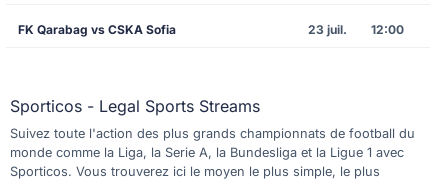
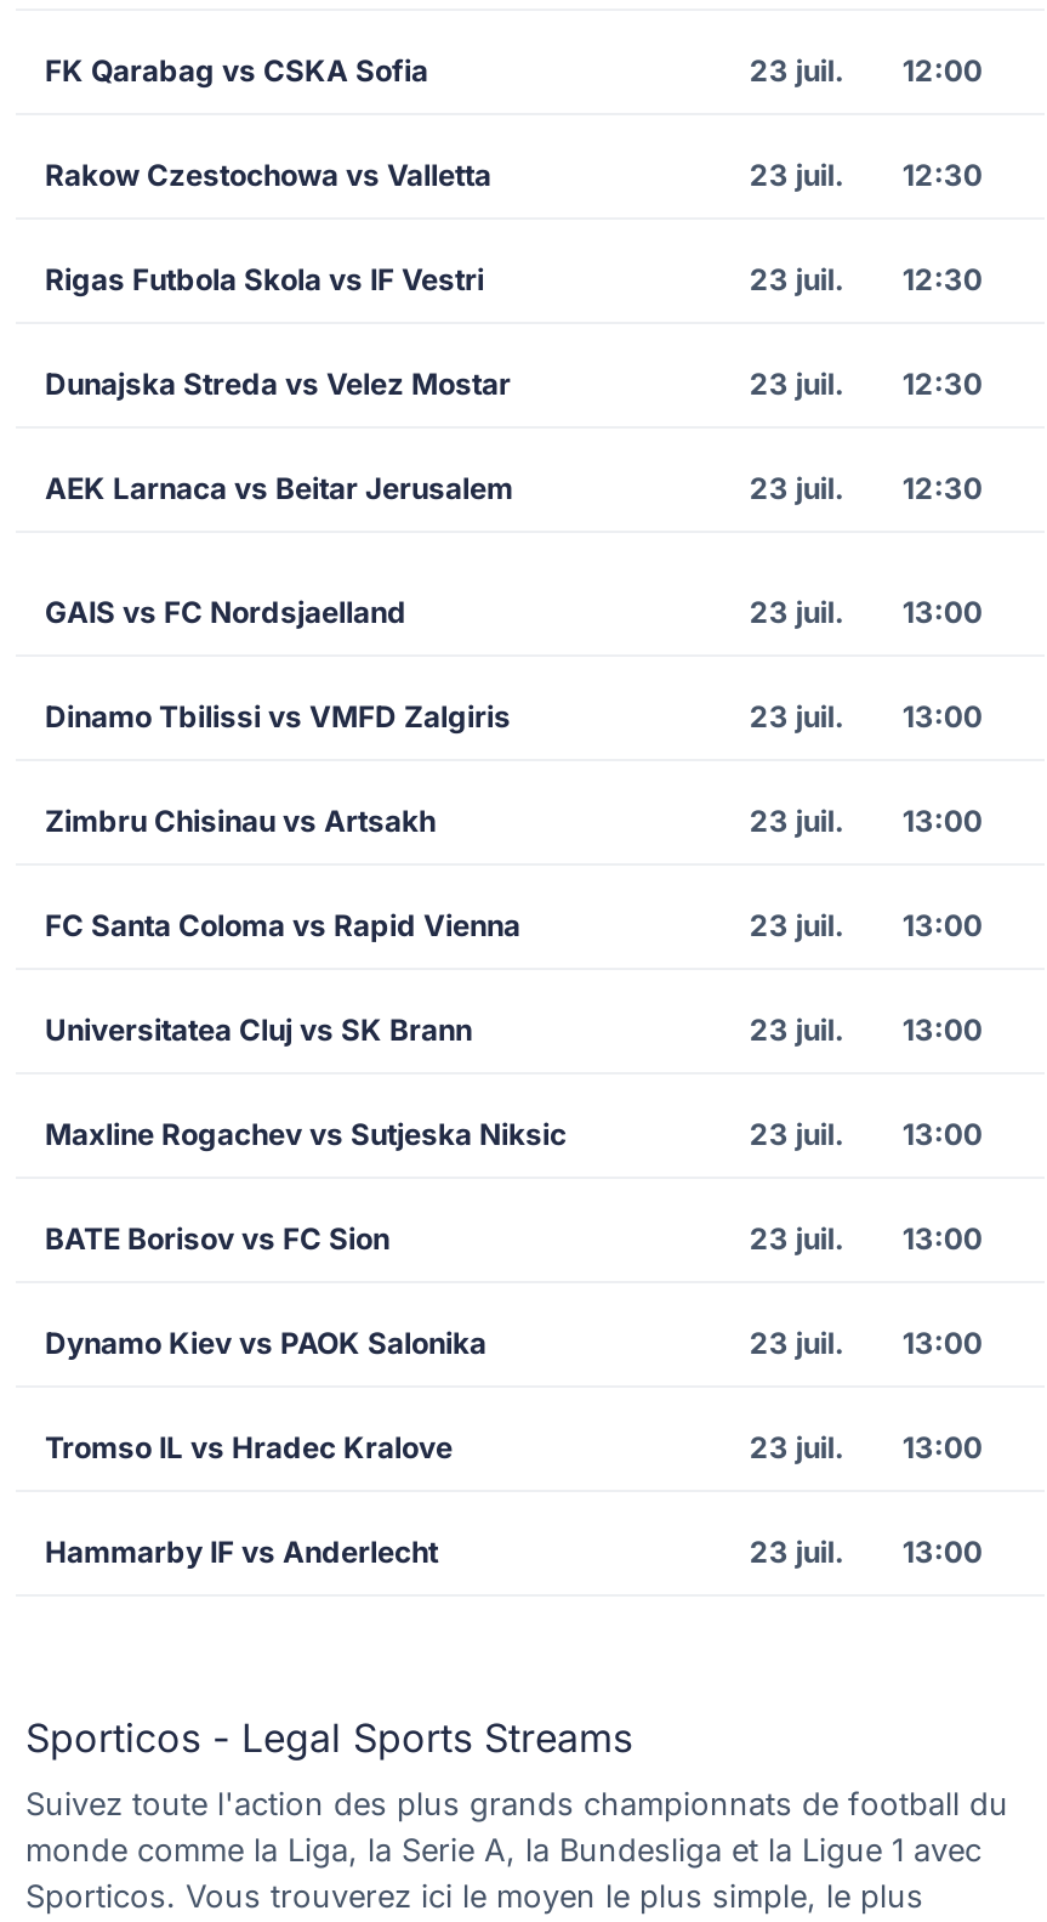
none -> [45,157,982,1570] Rakow Czestochowa vs Valletta | 23 juil. | 12:30 | Rigas Futbola Skola vs IF Vestri | 23 juil. | 12:30 | Dunajska Streda vs Velez Mostar | 23 juil. | 12:30 | AEK Larnaca vs Beitar Jerusalem | 23 juil. | 12:30 | GAIS vs FC Nordsjaelland | 23 juil. | 13:00 | Dinamo Tbilissi vs VMFD Zalgiris | 23 juil. | 13:00 | Zimbru Chisinau vs Artsakh | 23 juil. | 13:00 | FC Santa Coloma vs Rapid Vienna | 23 juil. | 13:00 | Universitatea Cluj vs SK Brann | 23 juil. | 13:00 | Maxline Rogachev vs Sutjeska Niksic | 23 juil. | 13:00 | BATE Borisov vs FC Sion | 23 juil. | 13:00 | Dynamo Kiev vs PAOK Salonika | 23 juil. | 13:00 | Tromso IL vs Hradec Kralove | 23 juil. | 13:00 | Hammarby IF vs Anderlecht | 23 juil. | 13:00

